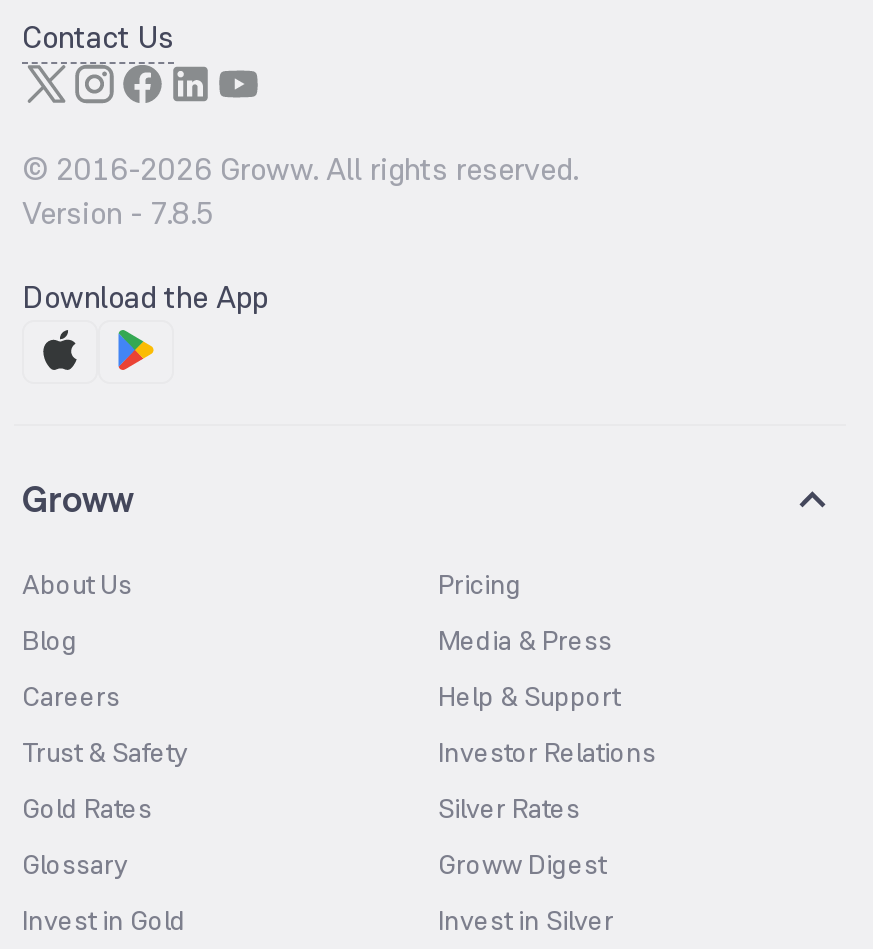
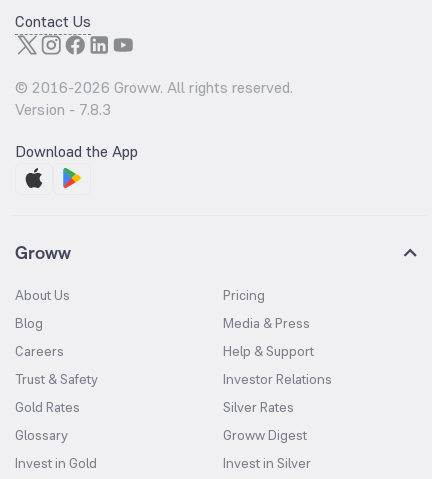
[22,192,214,234] Version - 7.8.5 -> [15,99,111,120] Version - 7.8.3

